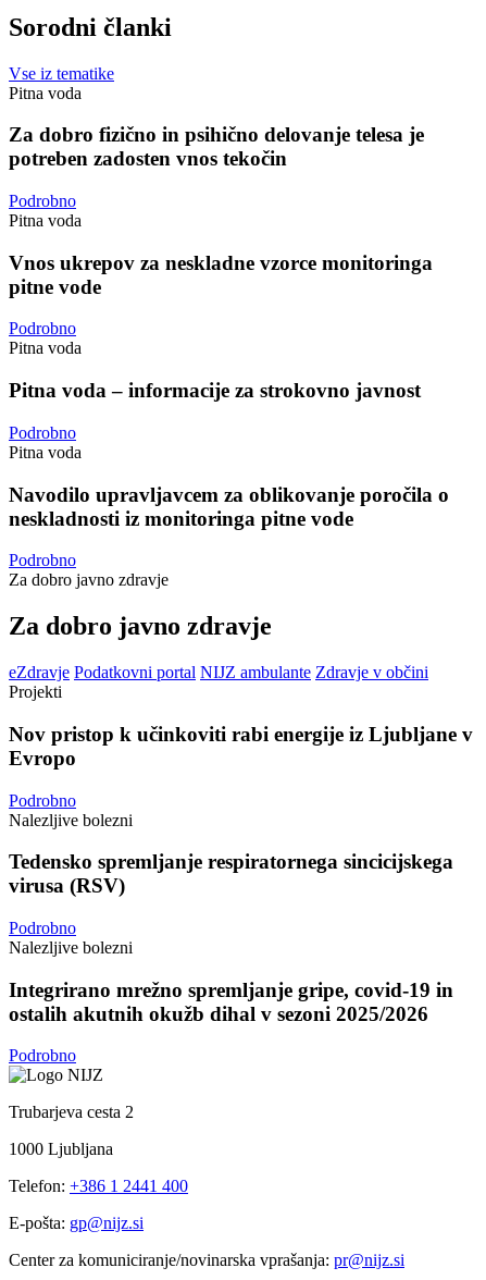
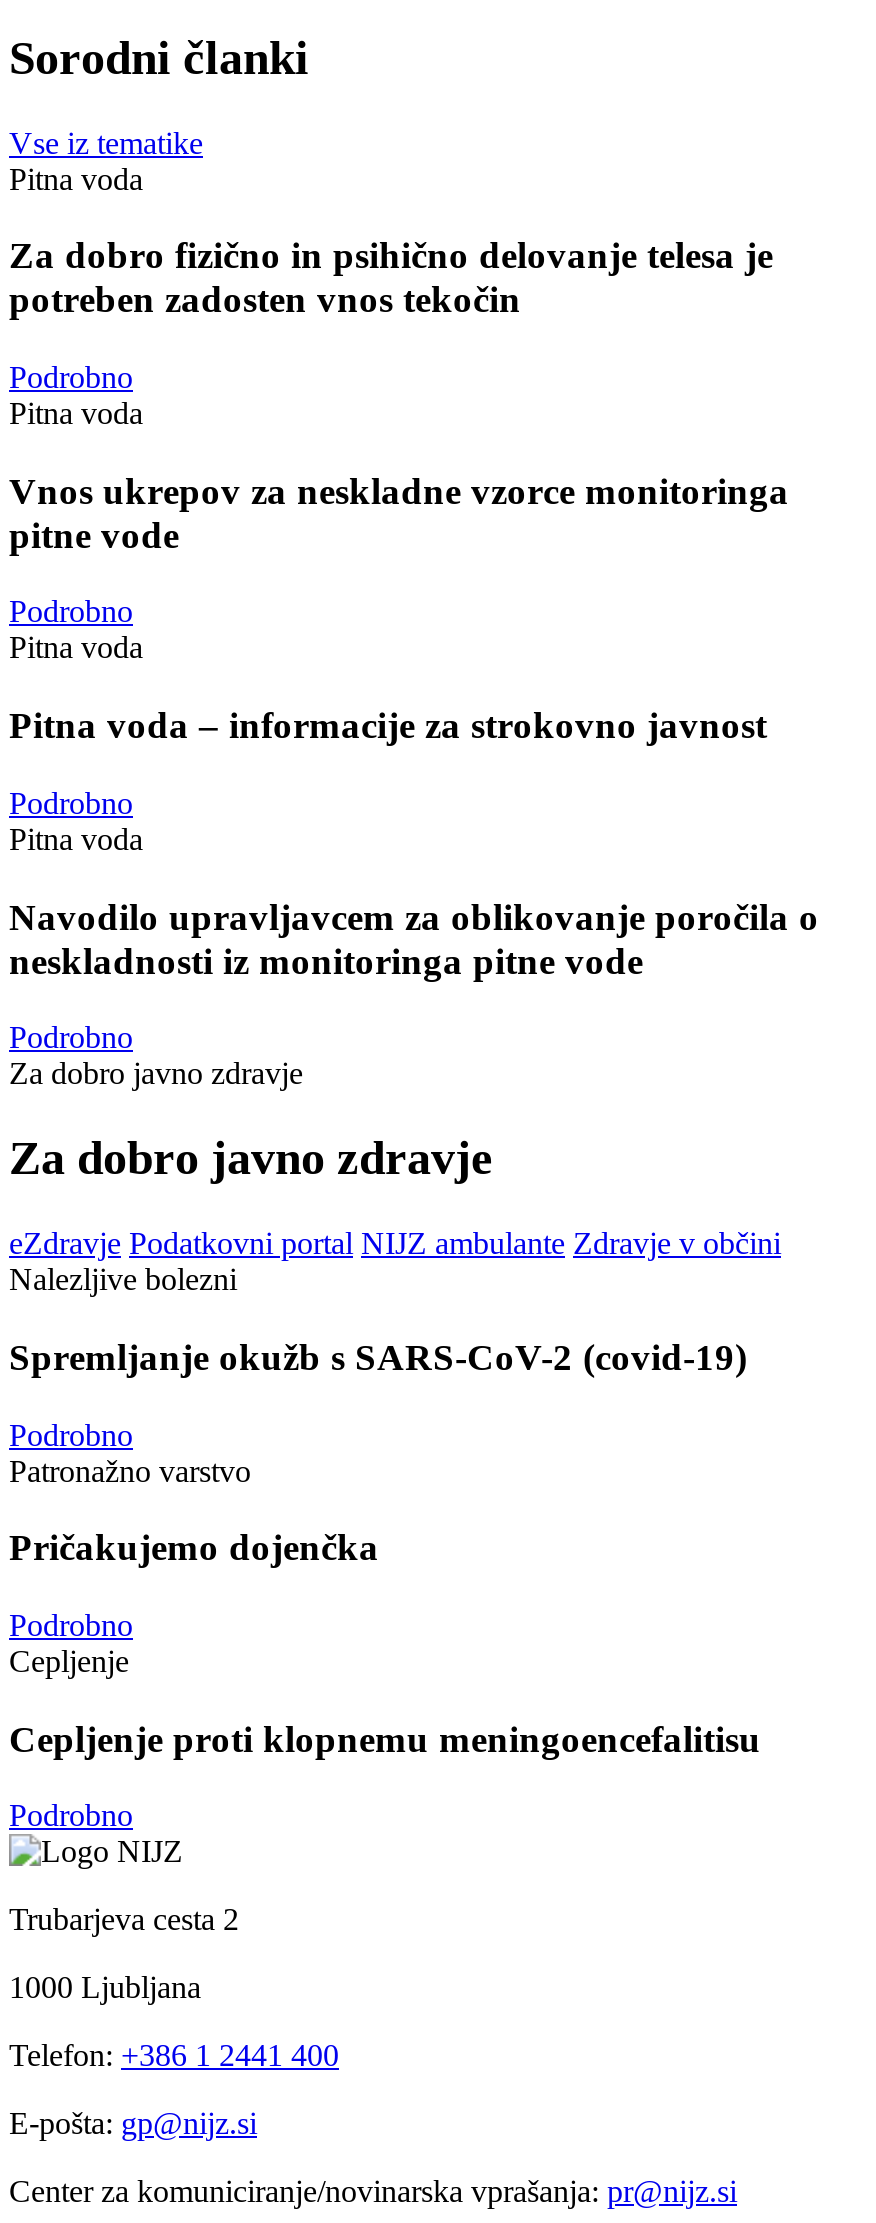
[9,683,62,701] Projekti -> [9,1262,237,1296] Nalezljive bolezni
[9,723,473,769] Nov pristop k učinkoviti rabi energije iz Ljubljane v | Evropo -> [9,1336,747,1378] Spremljanje okužb s SARS-CoV-2 (covid-19)
[9,810,133,829] Nalezljive bolezni -> [9,1453,251,1487] Patronažno varstvo
[9,850,453,897] Tedensko spremljanje respiratornega sincicijskega | virusa (RSV) -> [9,1527,379,1569] Pričakujemo dojenčka
[9,938,133,957] Nalezljive bolezni -> [9,1644,129,1678] Cepljenje
[9,978,453,1025] Integrirano mrežno spremljanje gripe, covid-19 in | ostalih akutnih okužb dihal v sezoni 2025/2026 -> [9,1718,761,1760] Cepljenje proti klopnemu meningoencefalitisu

